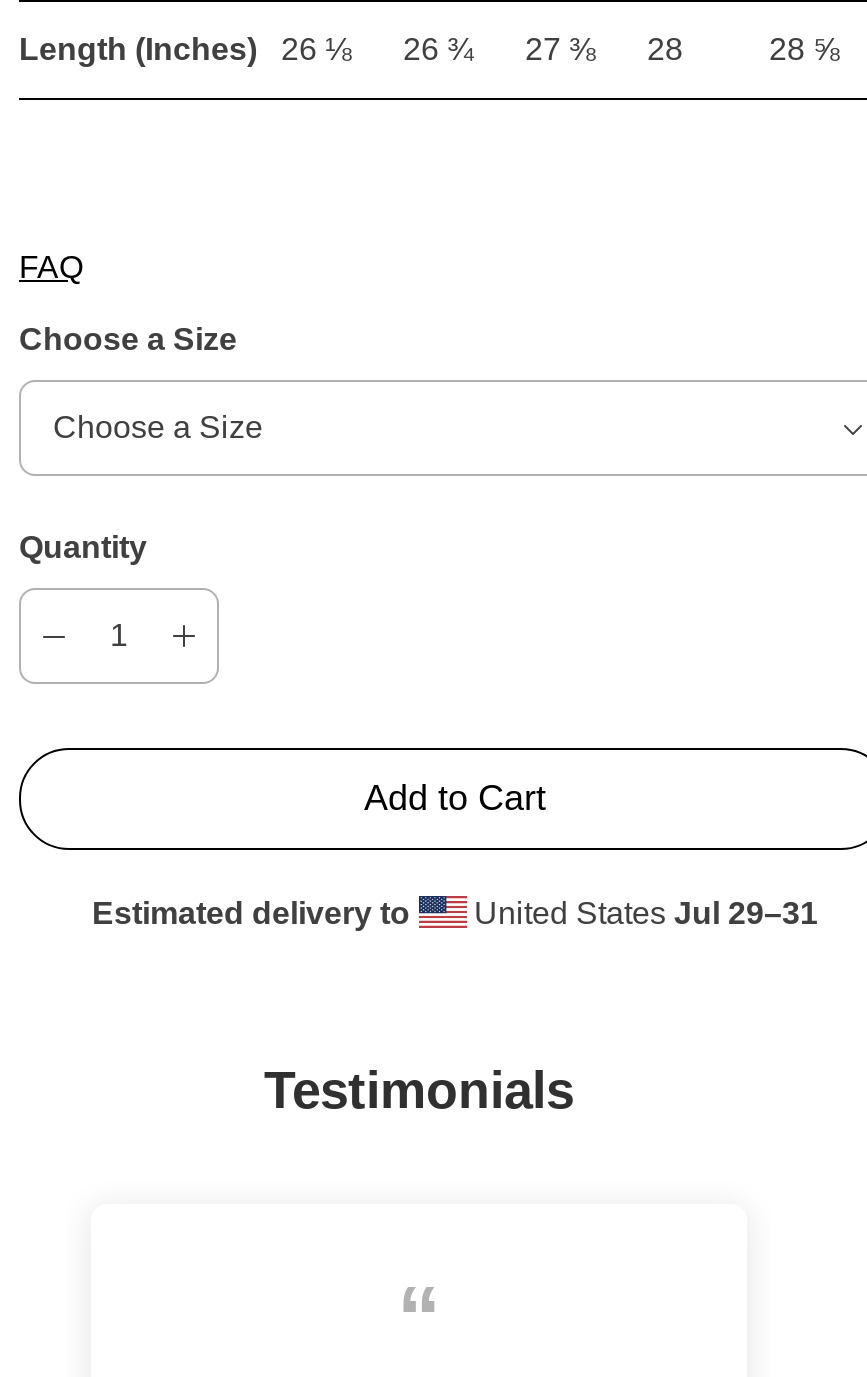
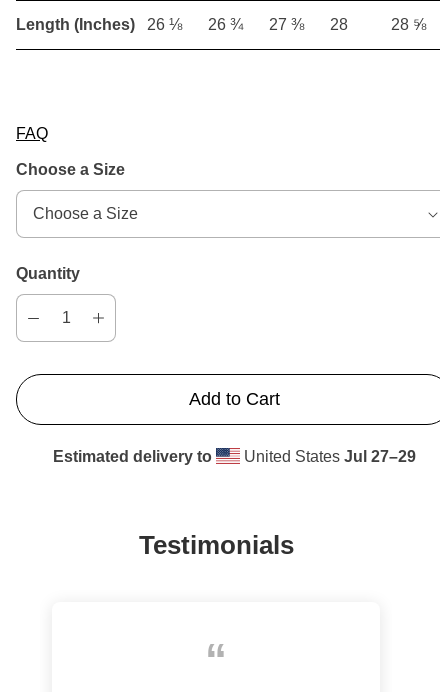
[466,896,818,930] United States Jul 29–31 -> [239,448,415,465] United States Jul 27–29

